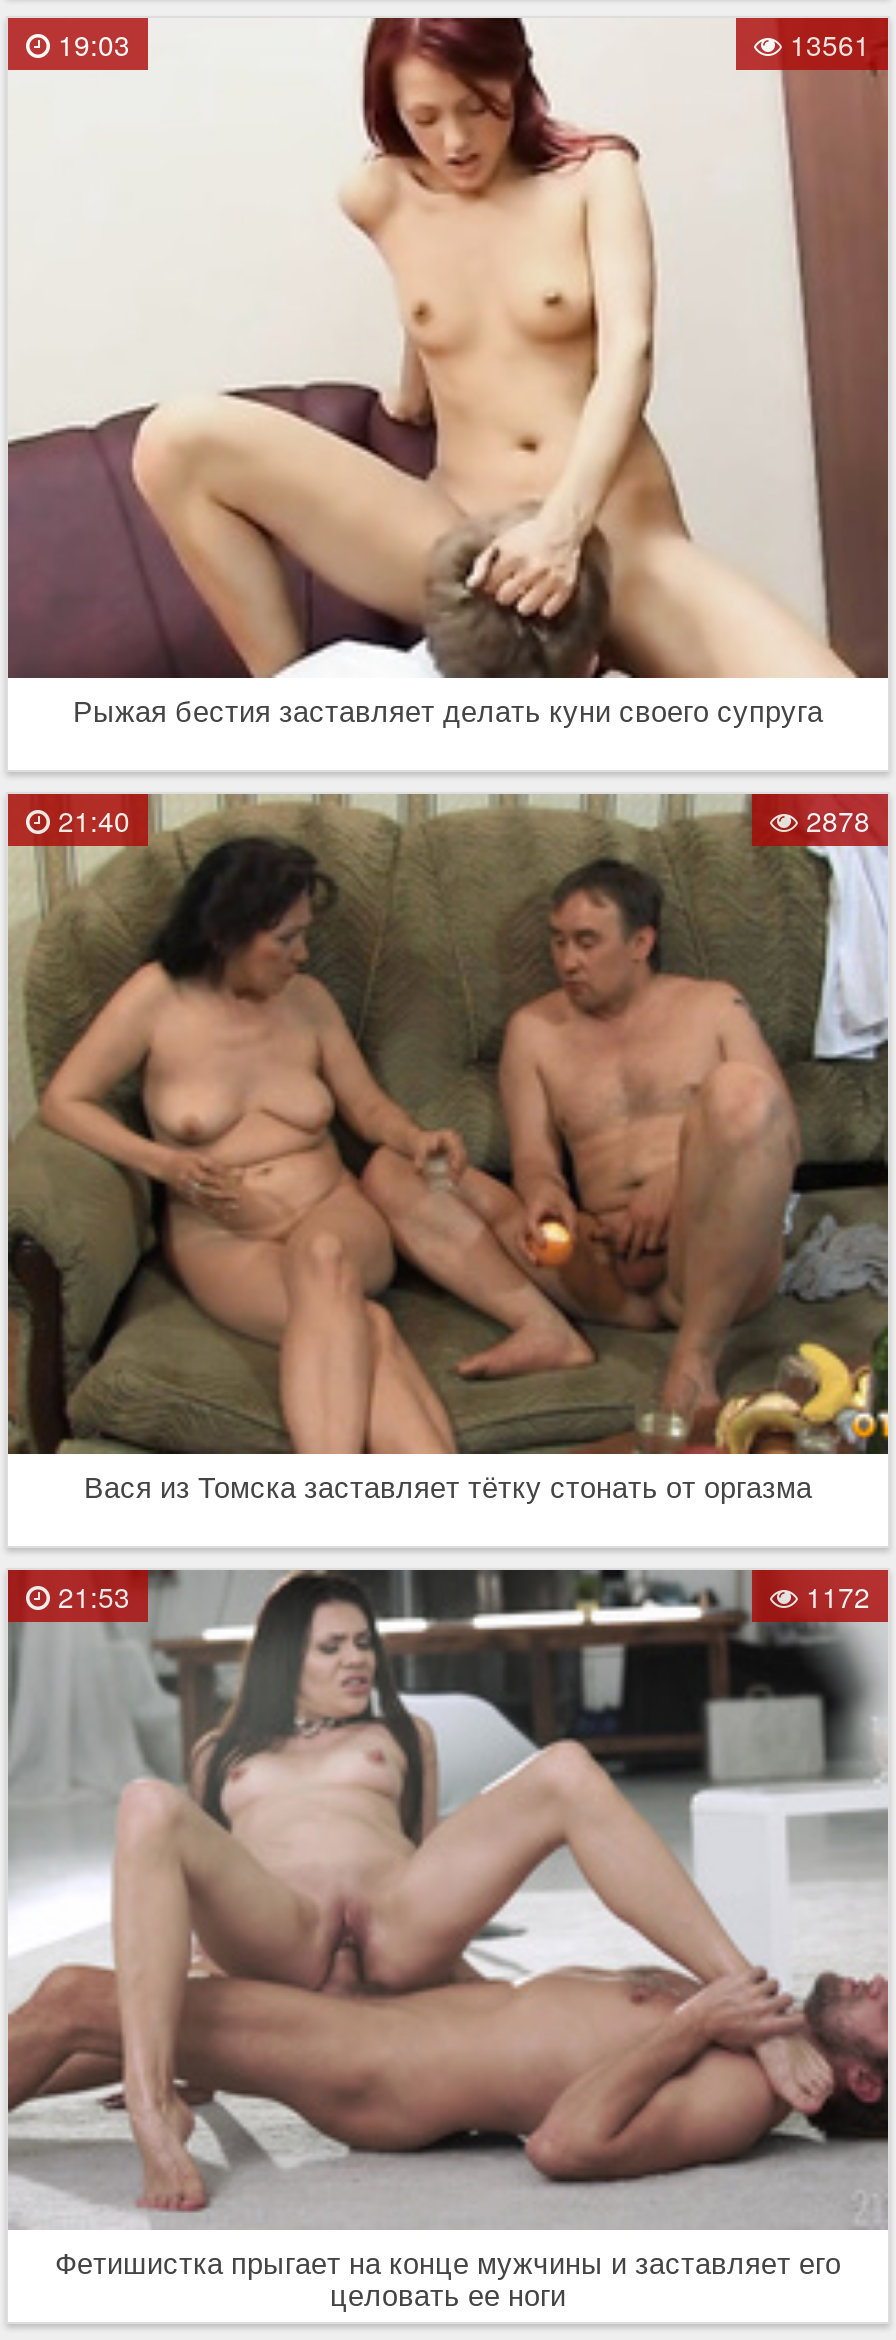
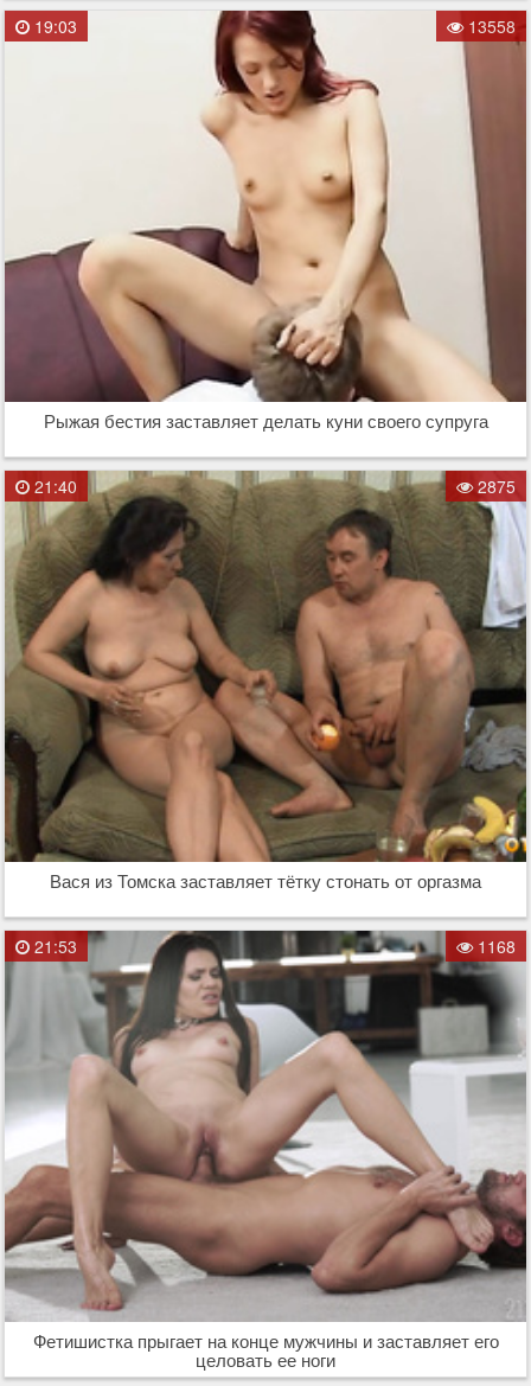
[782,24,870,64] 13561 -> [463,14,516,38] 13558
[798,800,870,840] 2878 -> [473,474,516,498] 2875
[798,1576,870,1616] 1172 -> [473,934,516,958] 1168

